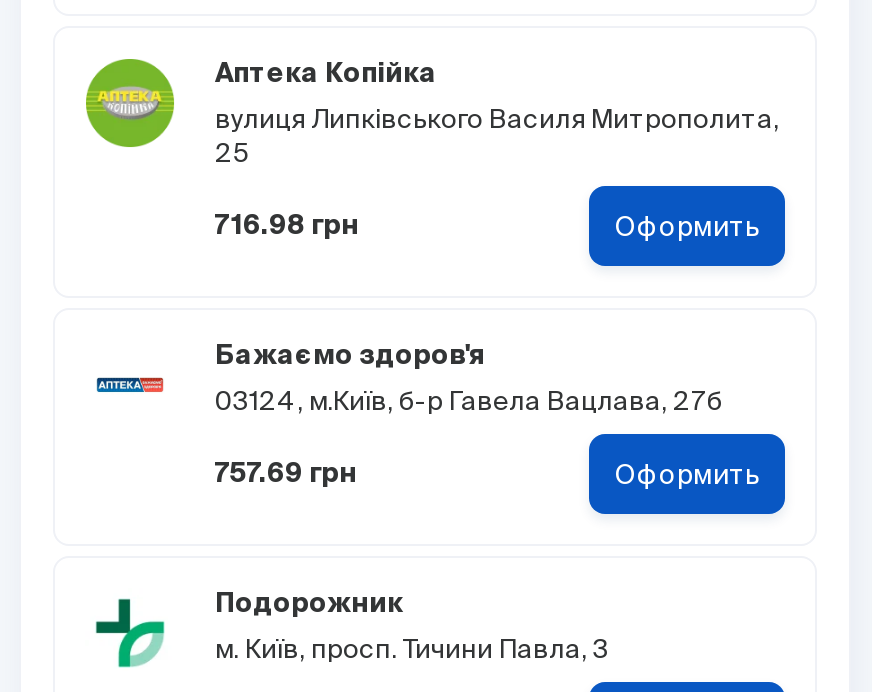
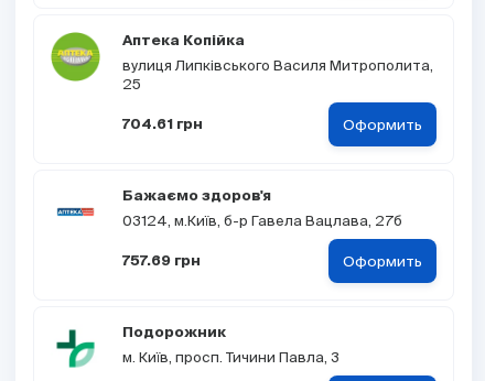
[215,213,359,239] 716.98 грн -> [122,117,203,132] 704.61 грн

